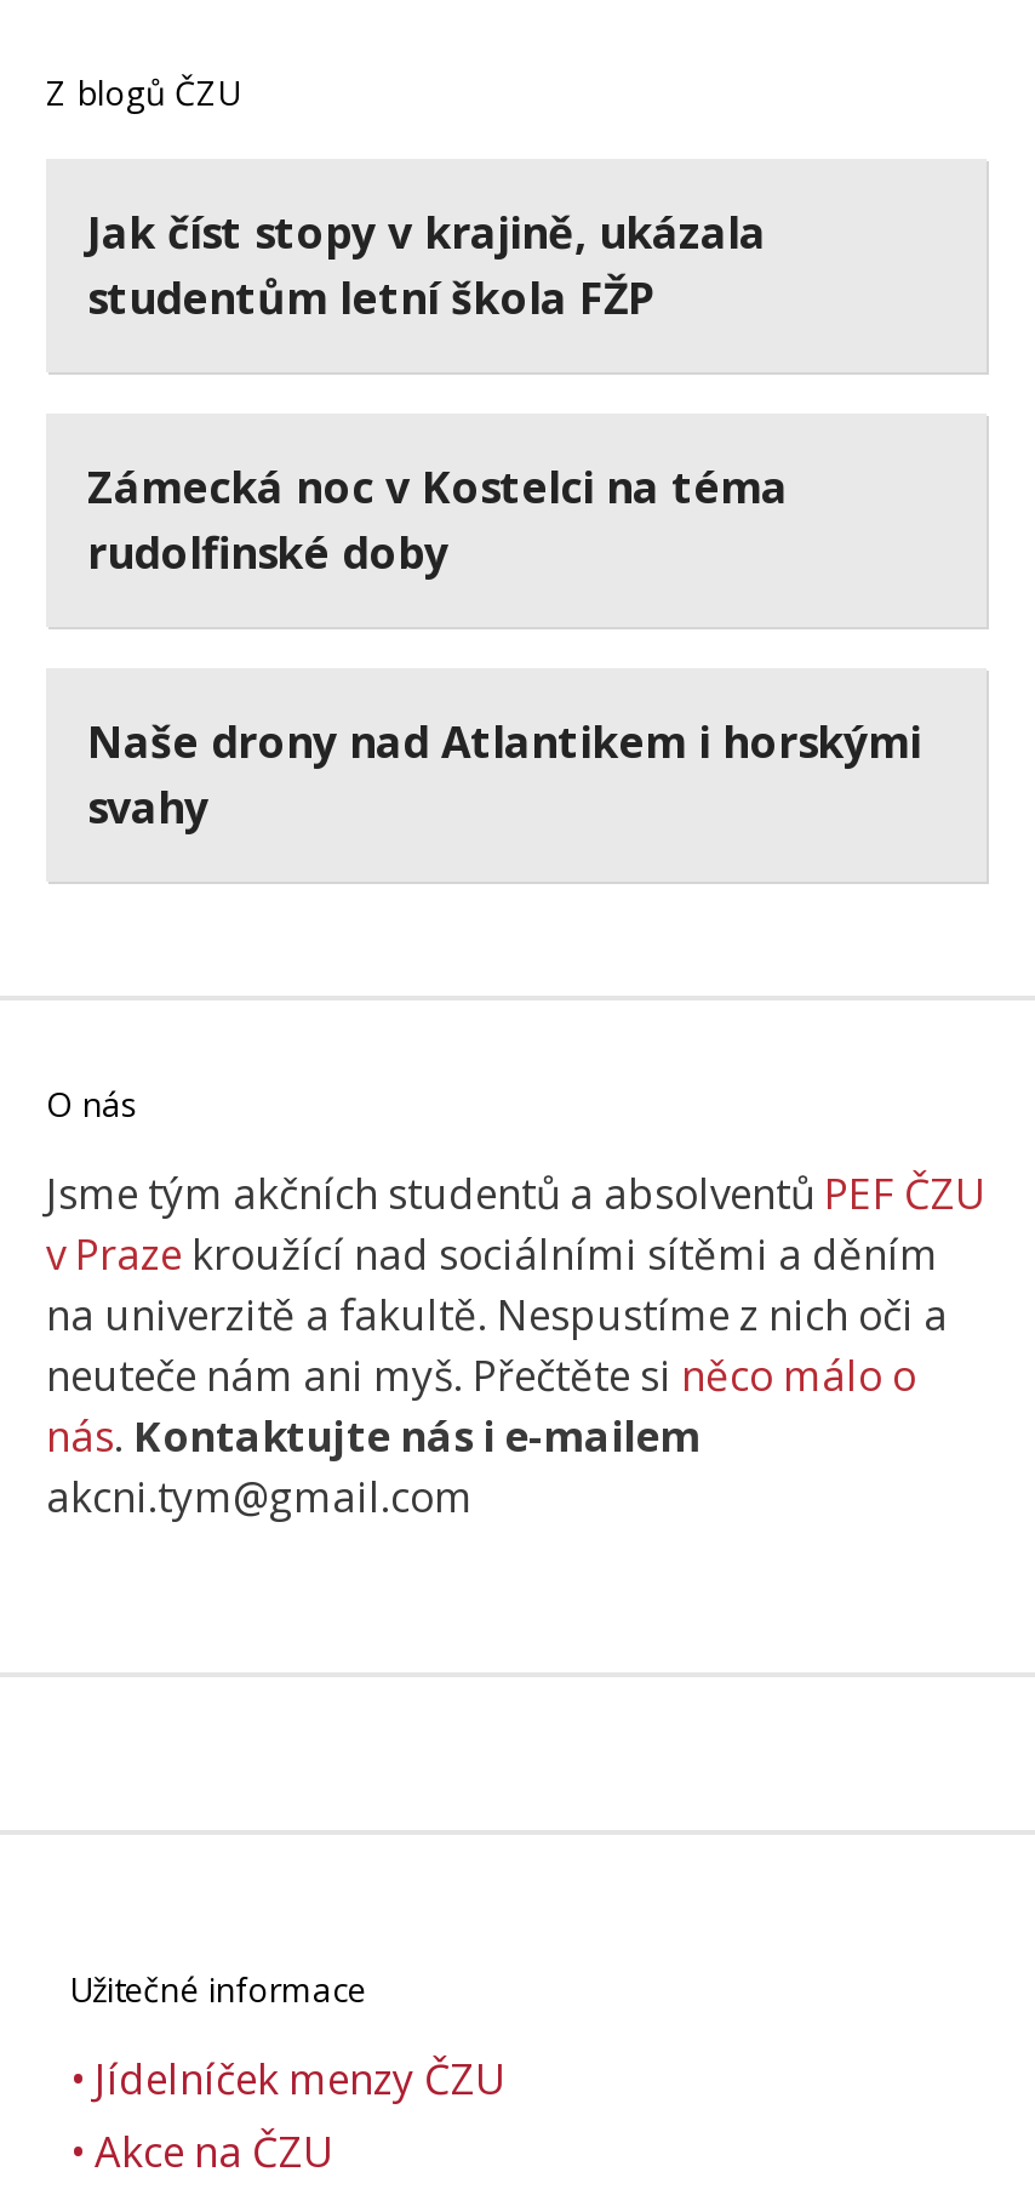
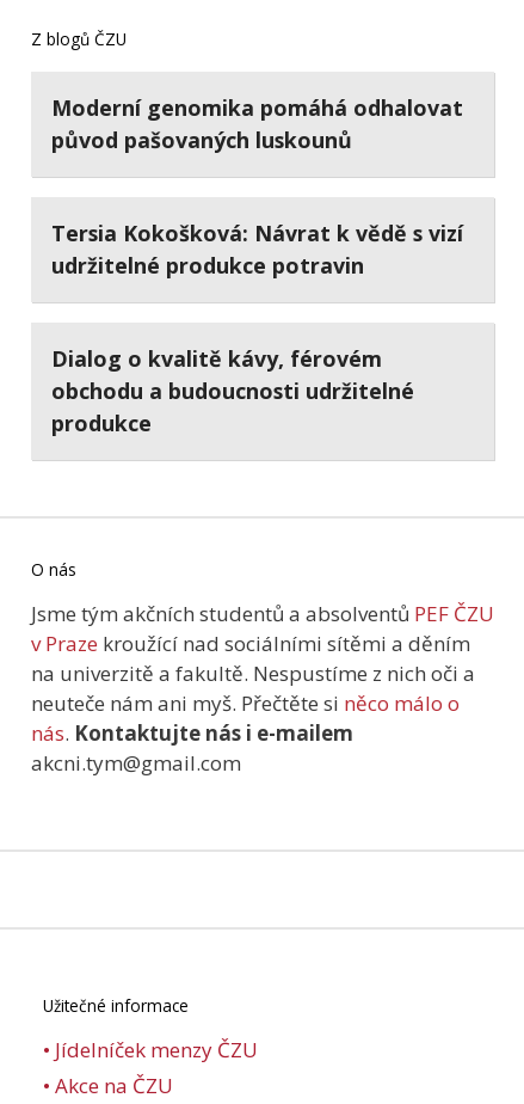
[87,201,766,325] Jak číst stopy v krajině, ukázala | studentům letní škola FŽP -> [51,93,463,154] Moderní genomika pomáhá odhalovat | původ pašovaných luskounů
[87,456,788,580] Zámecká noc v Kostelci na téma | rudolfinské doby -> [51,218,463,279] Tersia Kokošková: Návrat k vědě s vizí | udržitelné produkce potravin
[87,711,921,834] Naše drony nad Atlantikem i horskými | svahy -> [51,344,414,437] Dialog o kvalitě kávy, férovém | obchodu a budoucnosti udržitelné | produkce

